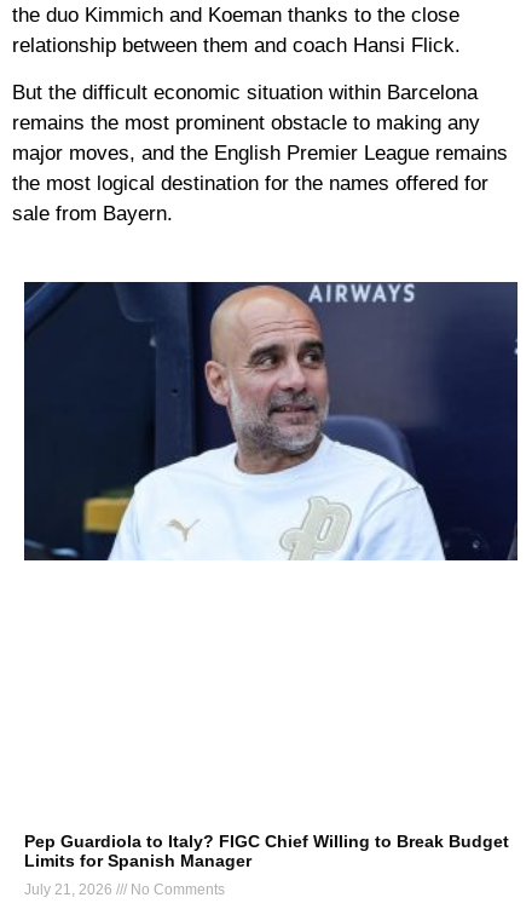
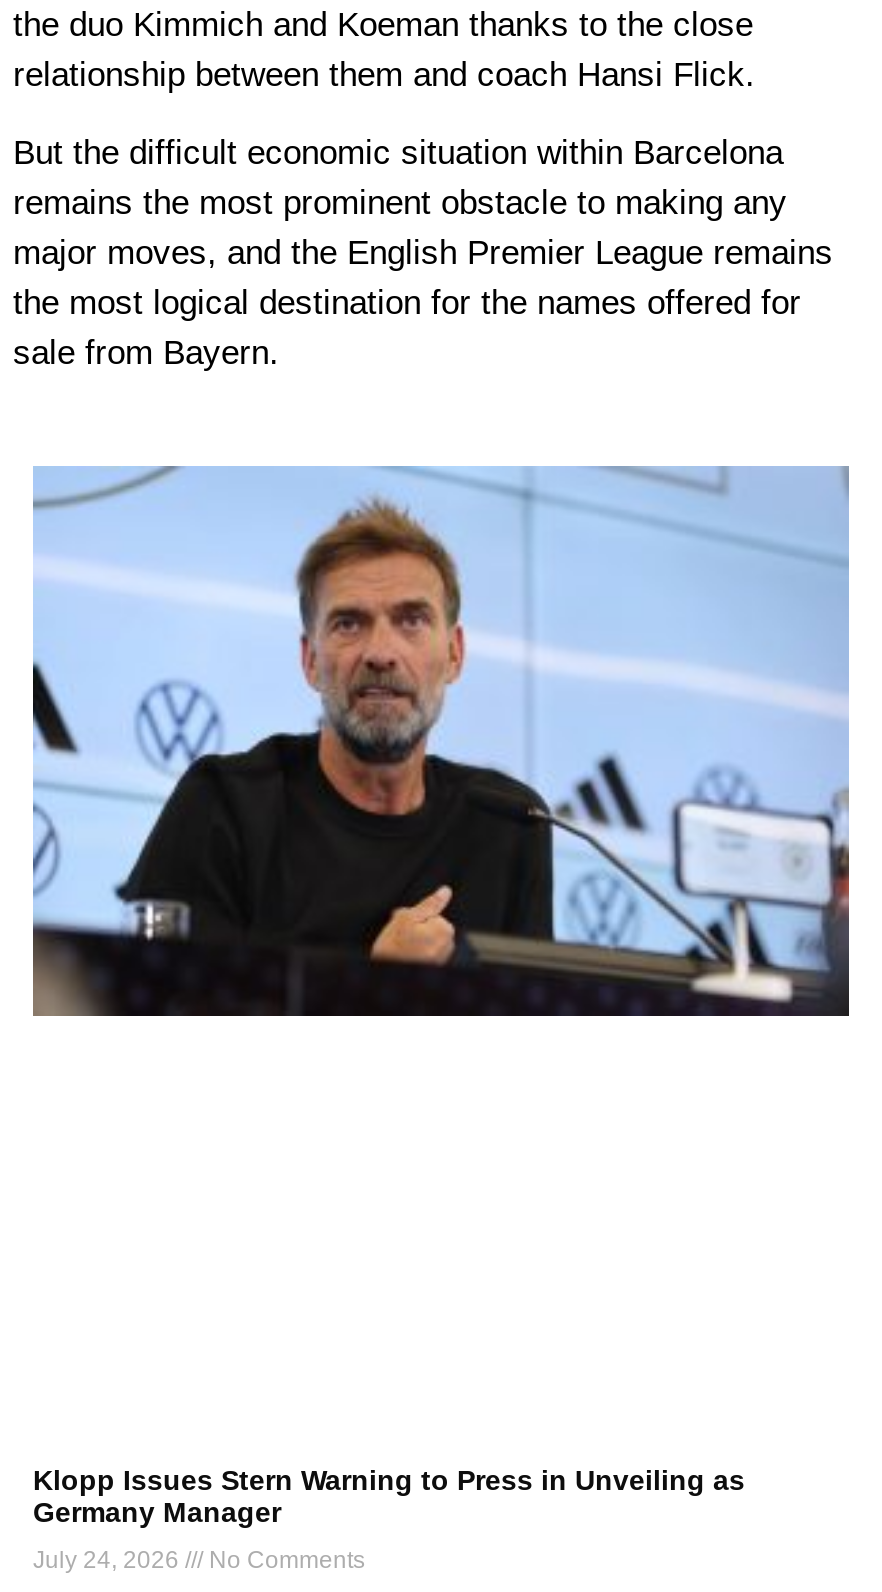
[23,281,519,562] [image] -> [31,466,851,1018] [image]
[24,832,509,871] Pep Guardiola to Italy? FIGC Chief Willing to Break Budget | Limits for Spanish Manager -> [33,1464,745,1528] Klopp Issues Stern Warning to Press in Unveiling as | Germany Manager
[24,881,225,898] July 21, 2026 No Comments -> [33,1546,365,1574] July 24, 2026 No Comments

